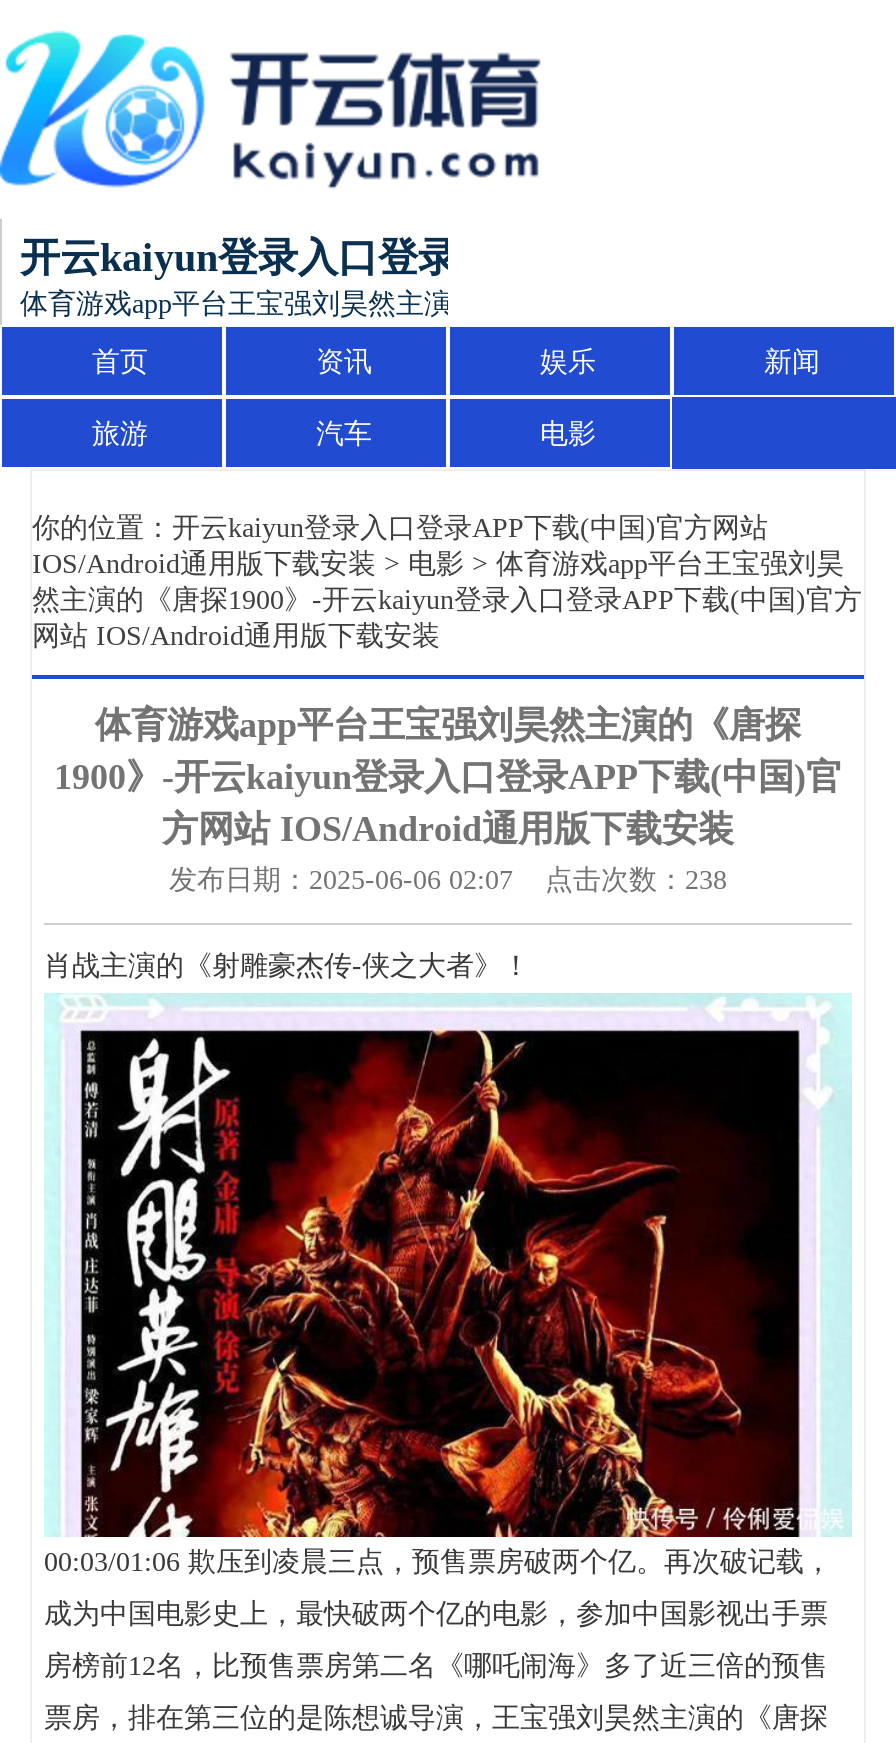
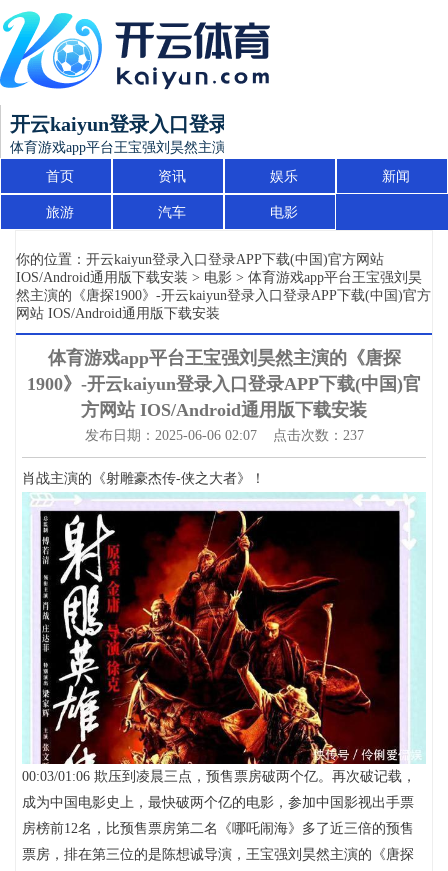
[169,865,727,895] 发布日期：2025-06-06 02:07 点击次数：238 -> [84,428,363,443] 发布日期：2025-06-06 02:07 点击次数：237

